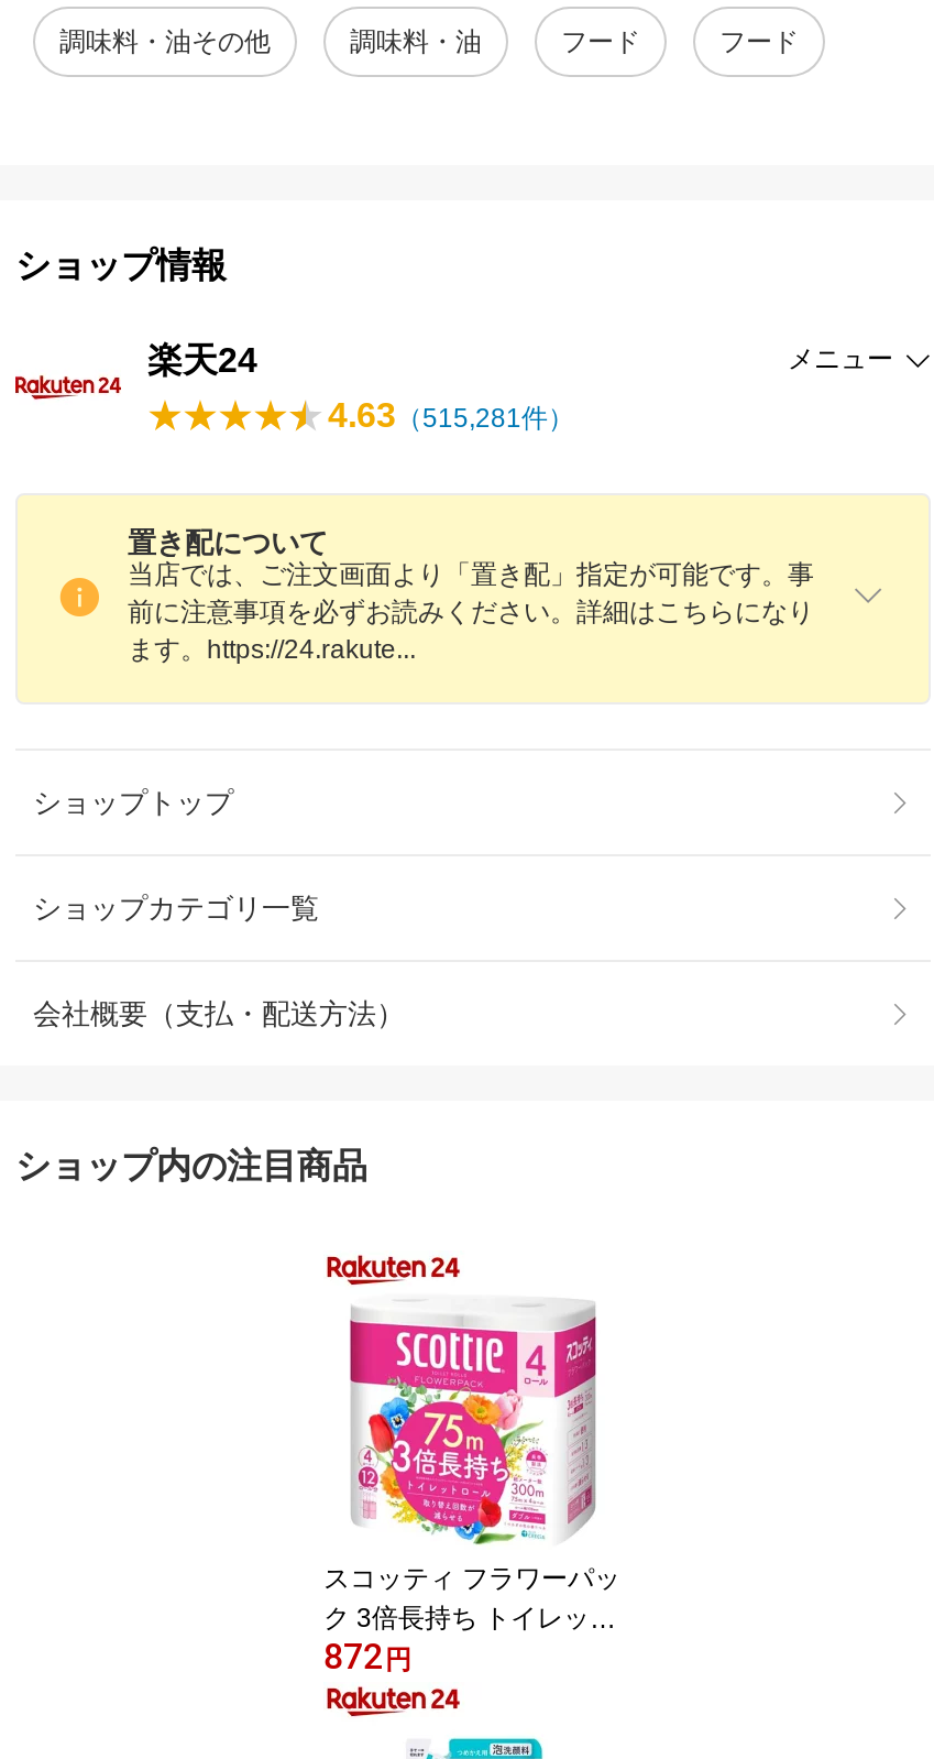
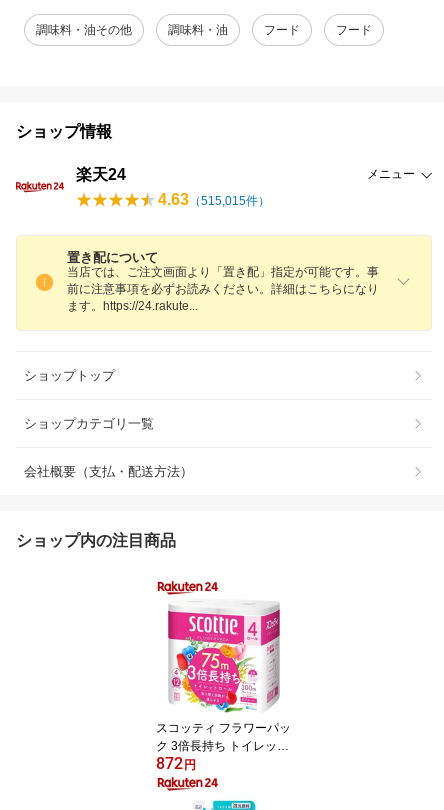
[328,397,574,434] 4.63（515,281件） -> [158,191,270,208] 4.63（515,015件）

